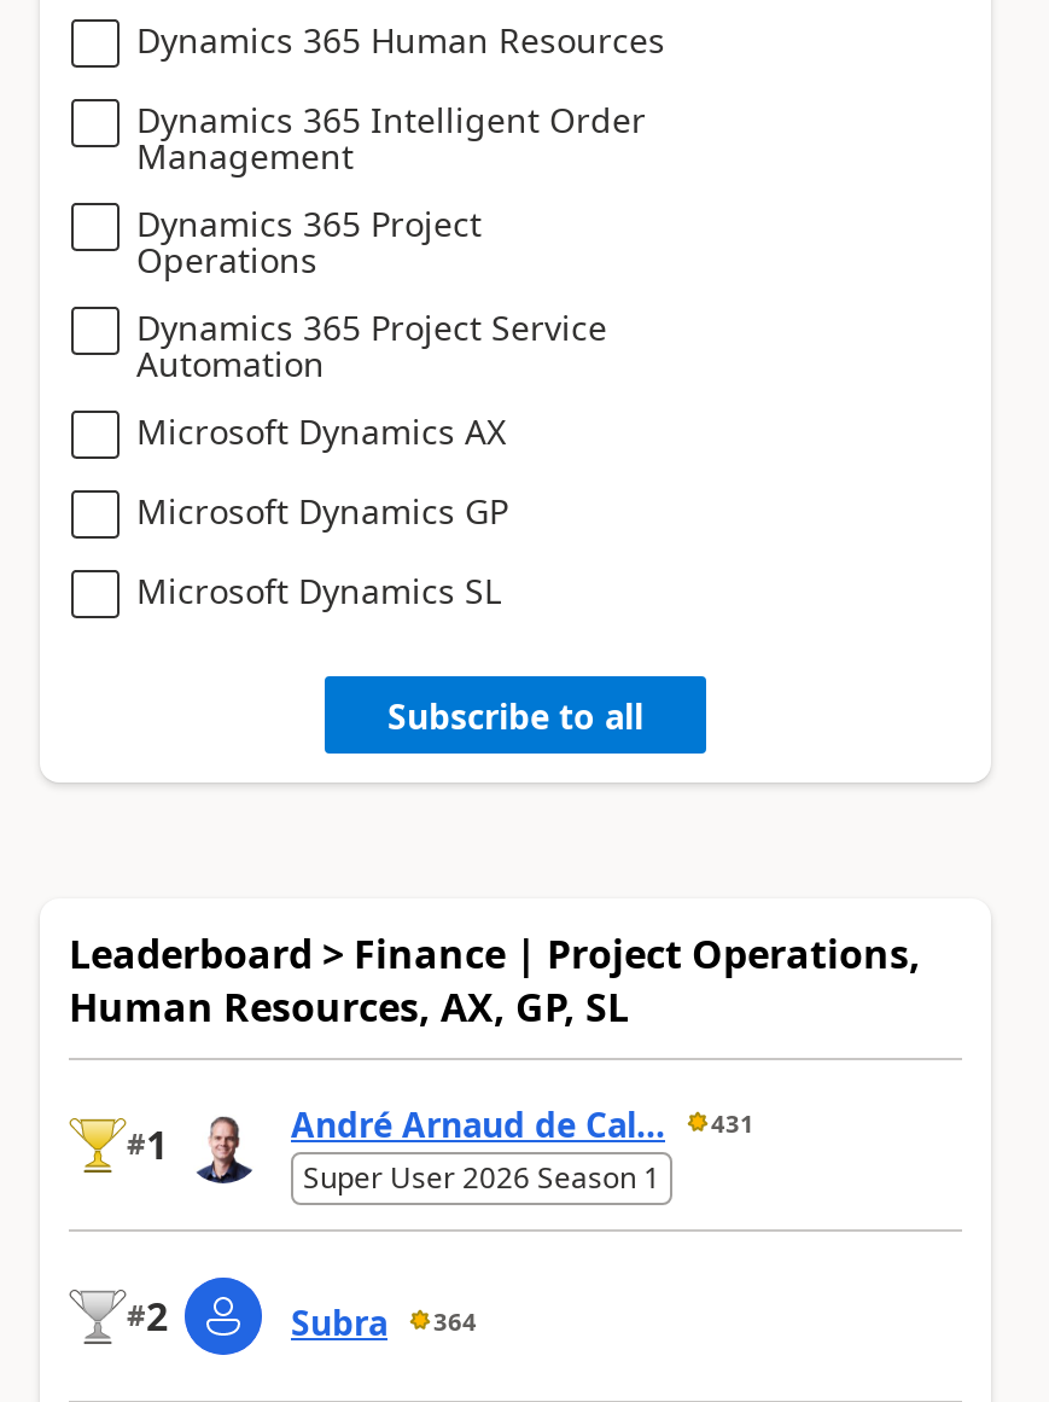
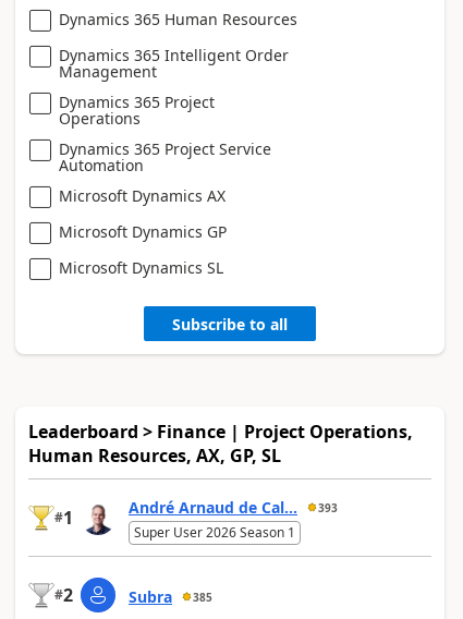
[291,1101,754,1146] André Arnaud de Cal... 431 -> [129,497,338,518] André Arnaud de Cal... 393
[291,1299,477,1345] Subra 364 -> [129,587,212,607] Subra 385

